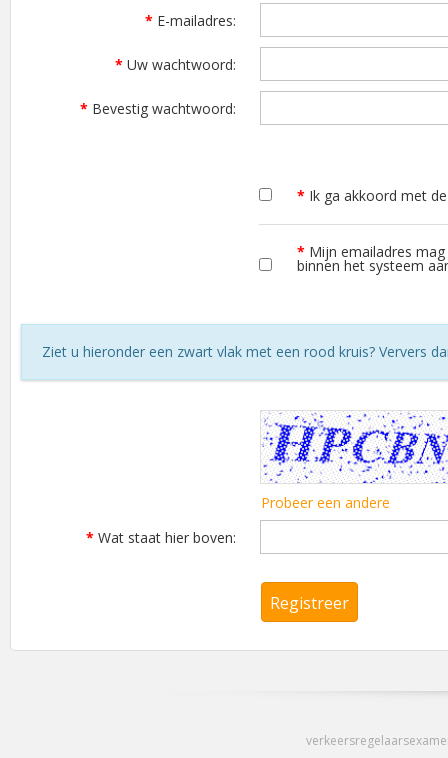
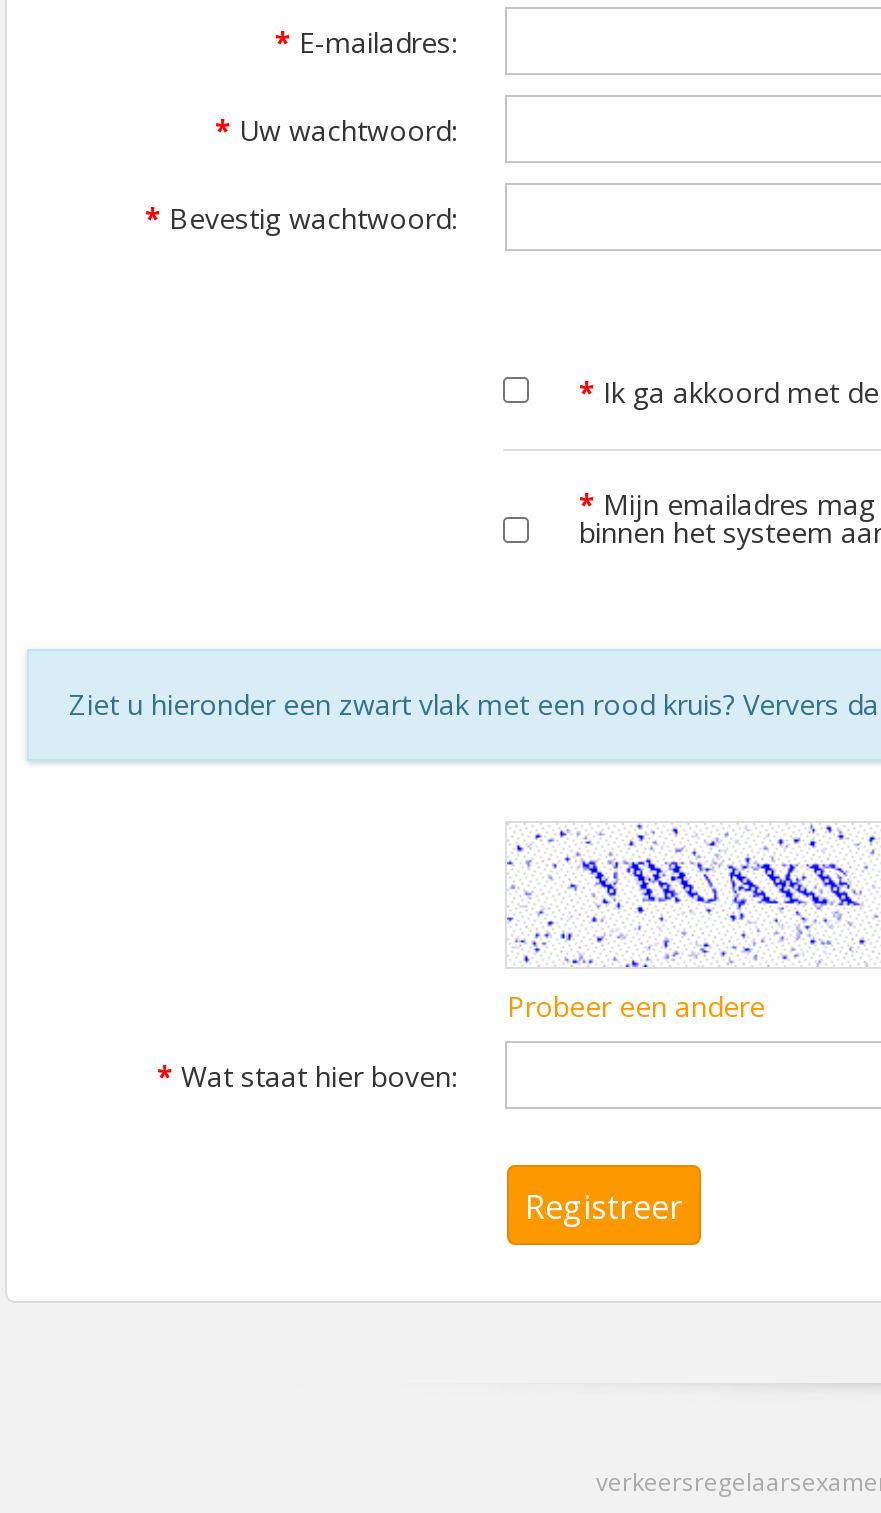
[262,412,445,484] [image] -> [505,823,875,969] [image]

